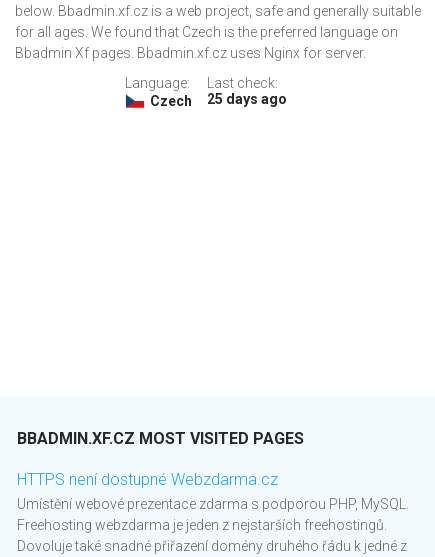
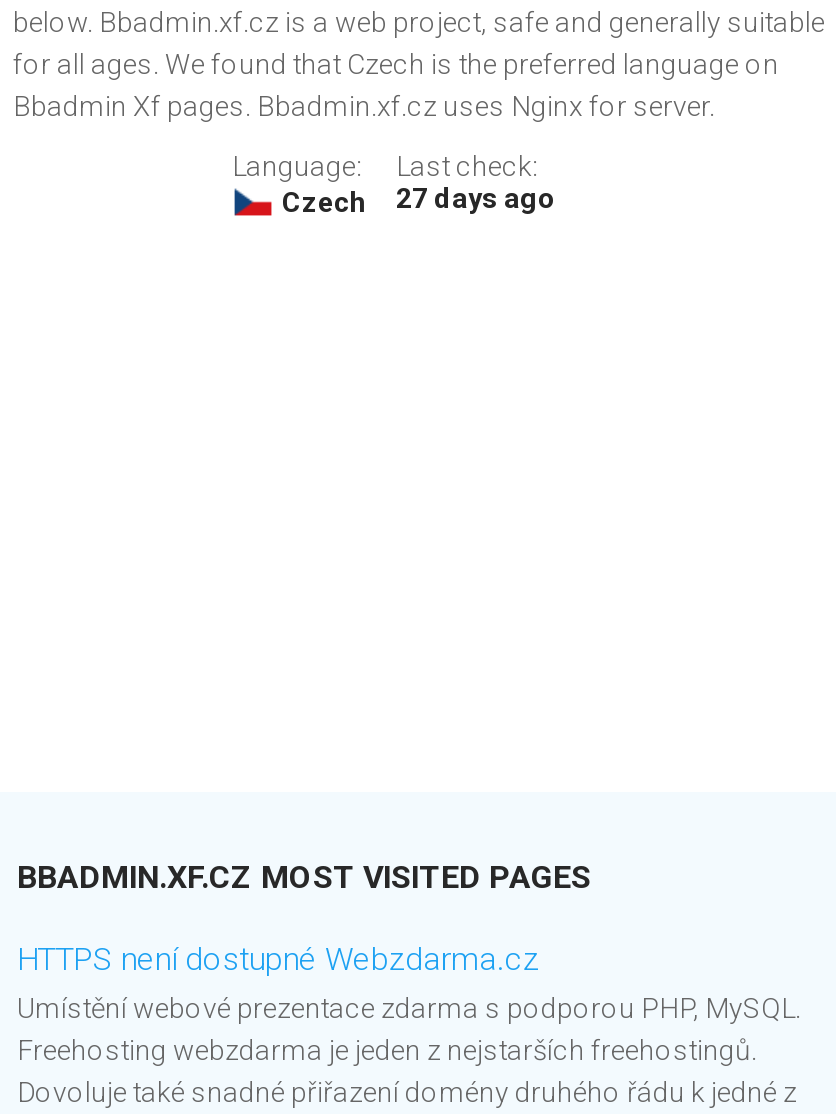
[149,91,286,109] Czech 25 days ago -> [282,182,556,218] Czech 27 days ago

